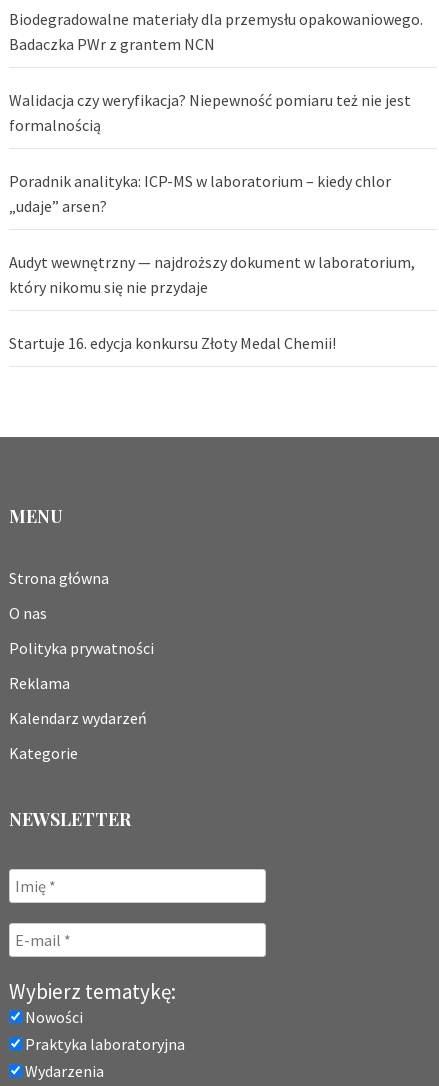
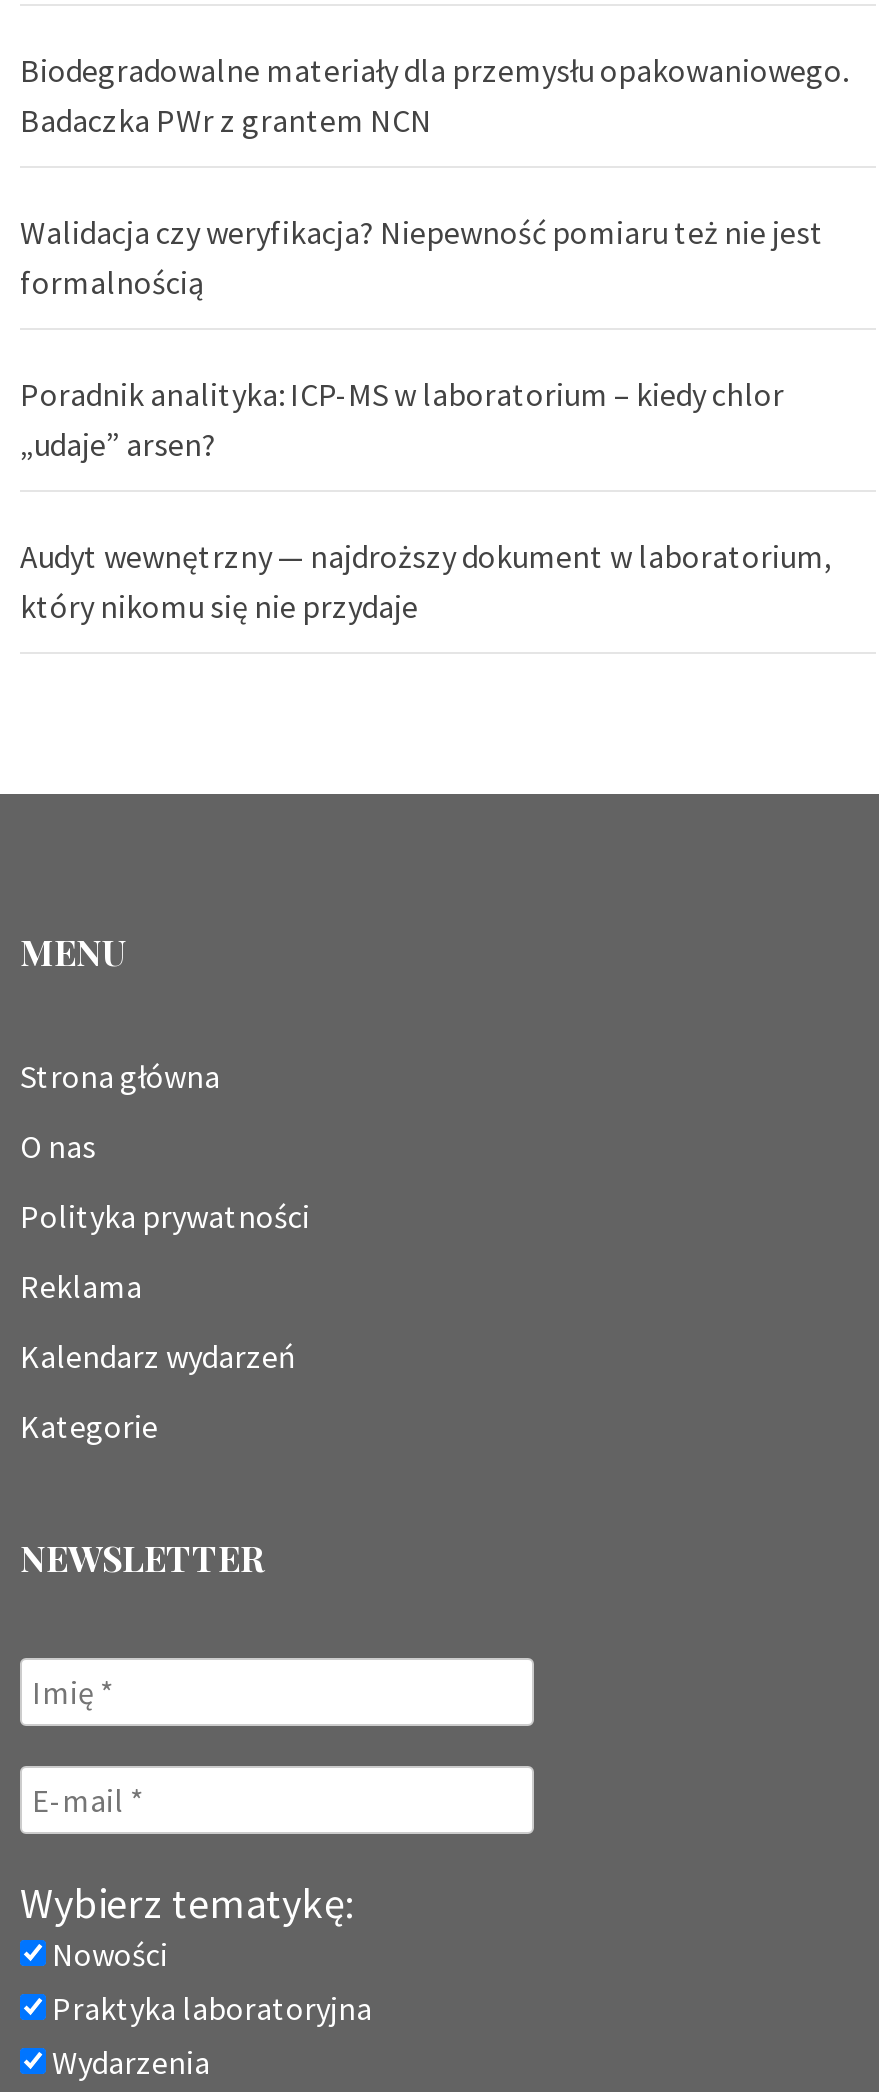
[9,333,336,353] Startuje 16. edycja konkursu Złoty Medal Chemii! -> none

